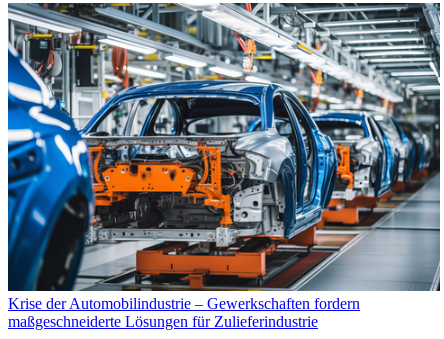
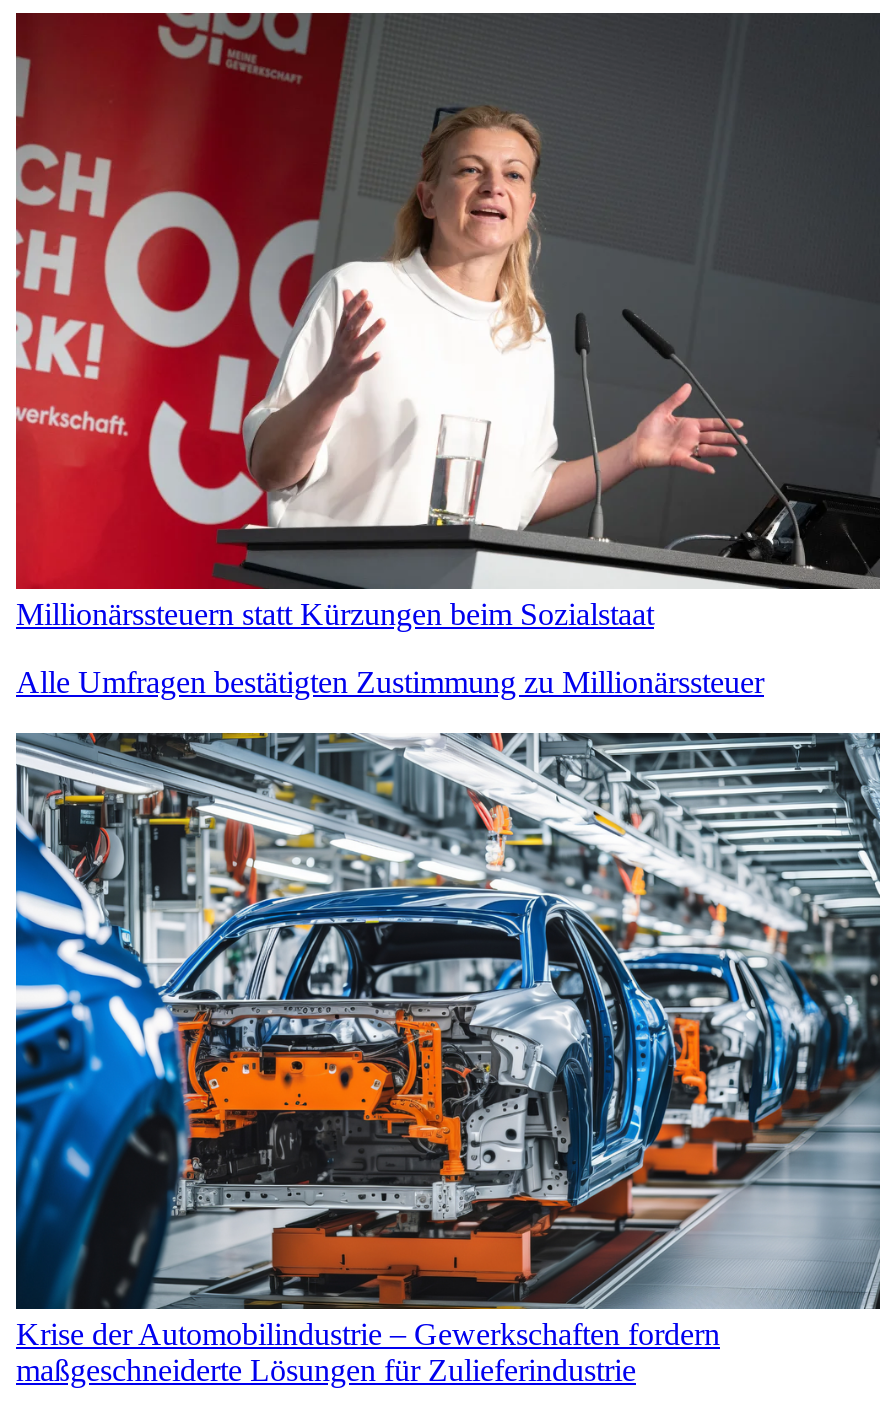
none -> [14,11,882,699] [image] | Millionärssteuern statt Kürzungen beim Sozialstaat | Alle Umfragen bestätigten Zustimmung zu Millionärssteuer

